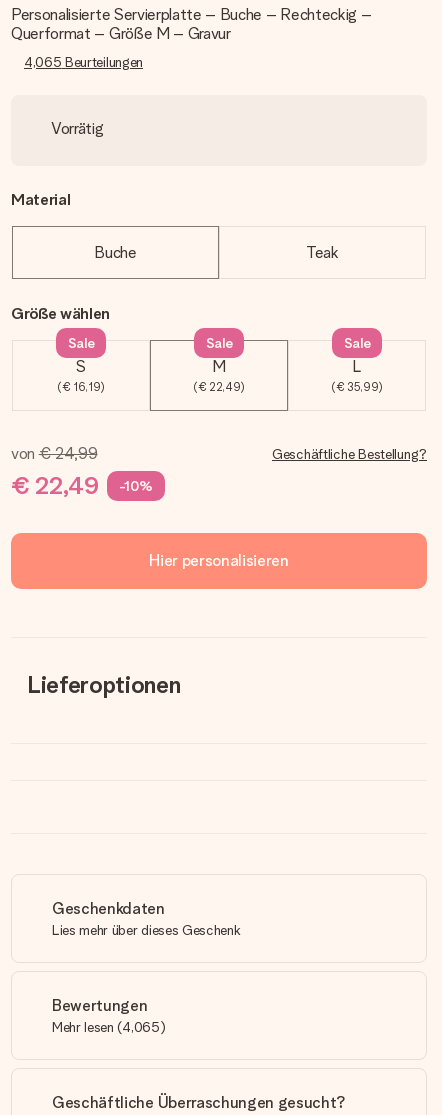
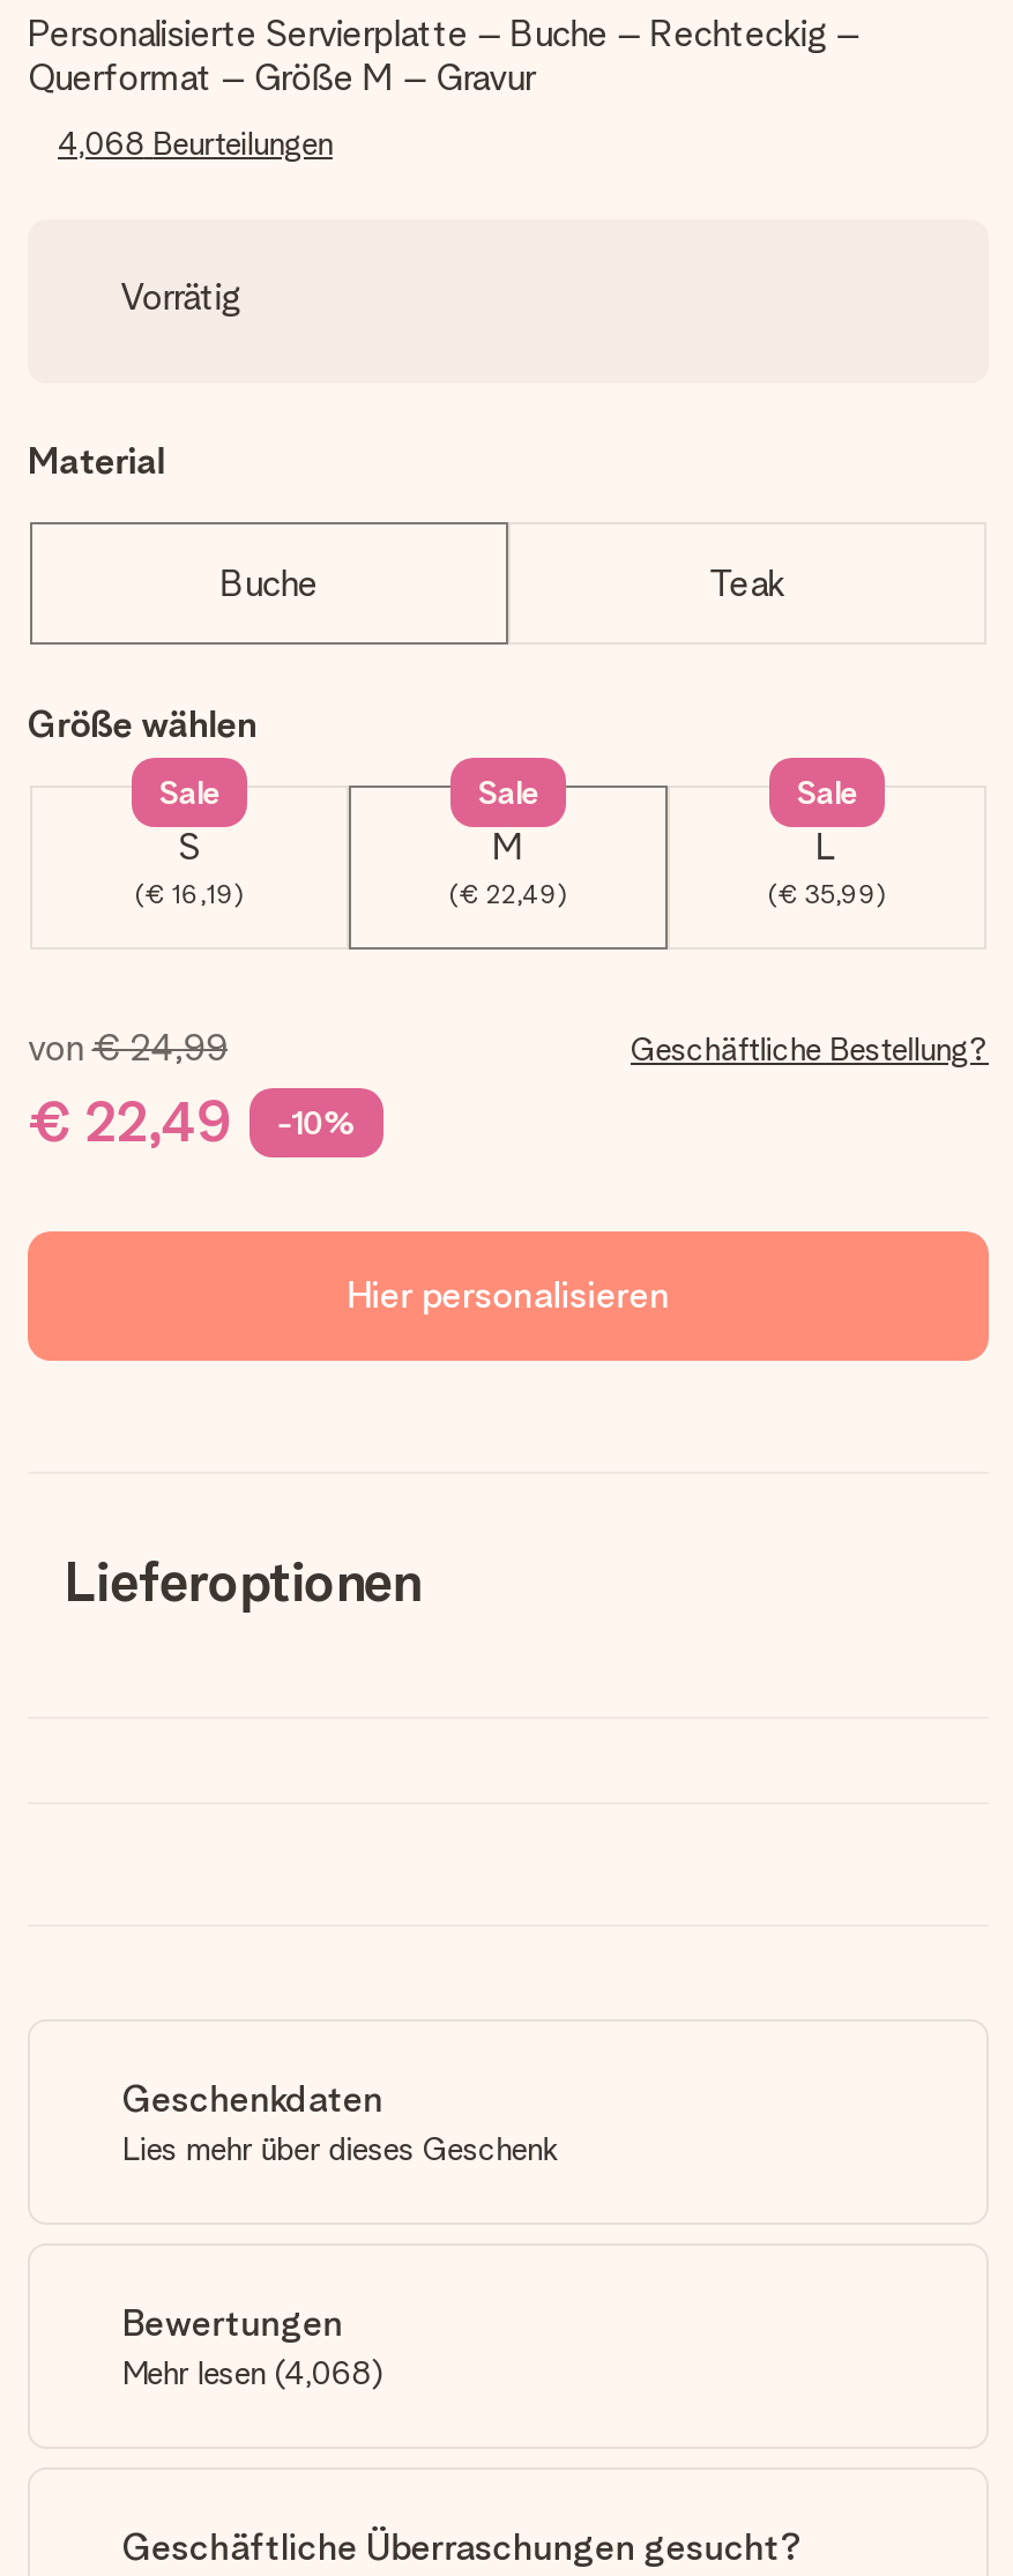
[24,54,143,70] 4,065 Beurteilungen -> [58,125,332,162] 4,068 Beurteilungen
[52,1019,165,1035] Mehr lesen (4,065) -> [122,2354,384,2391] Mehr lesen (4,068)

